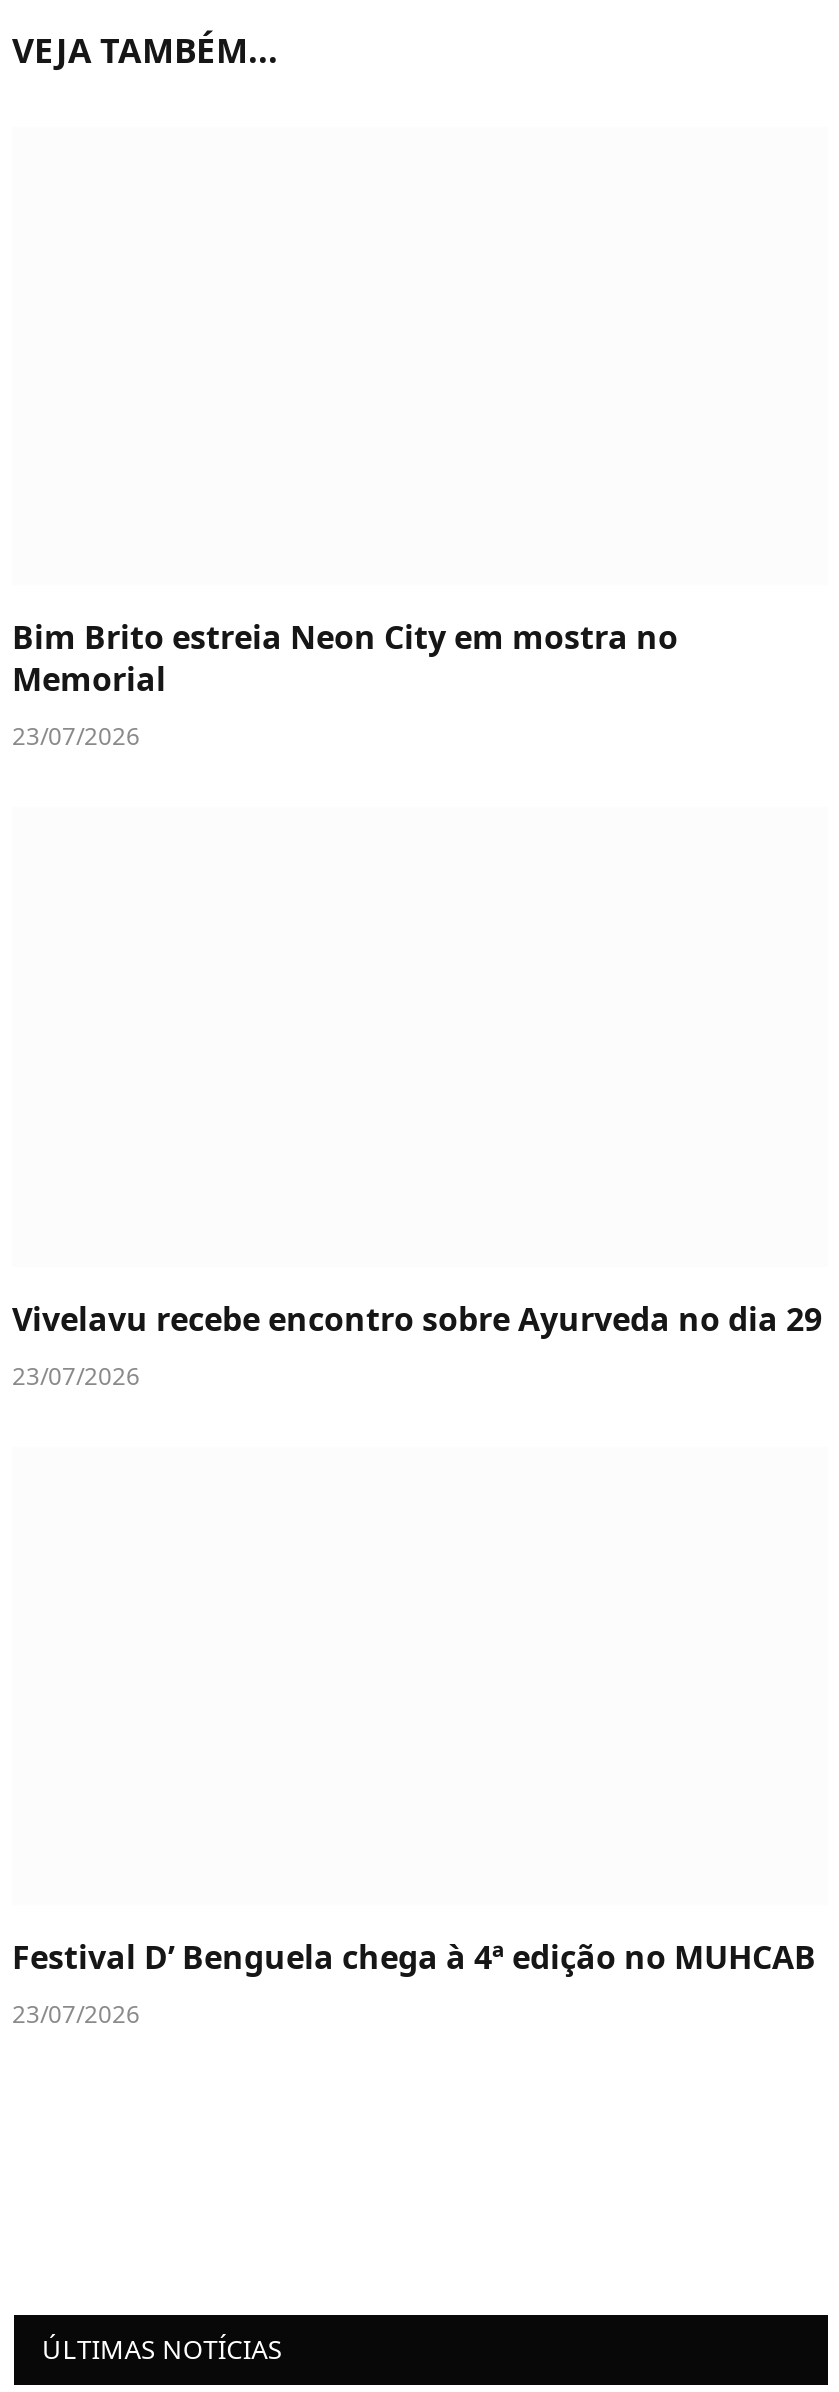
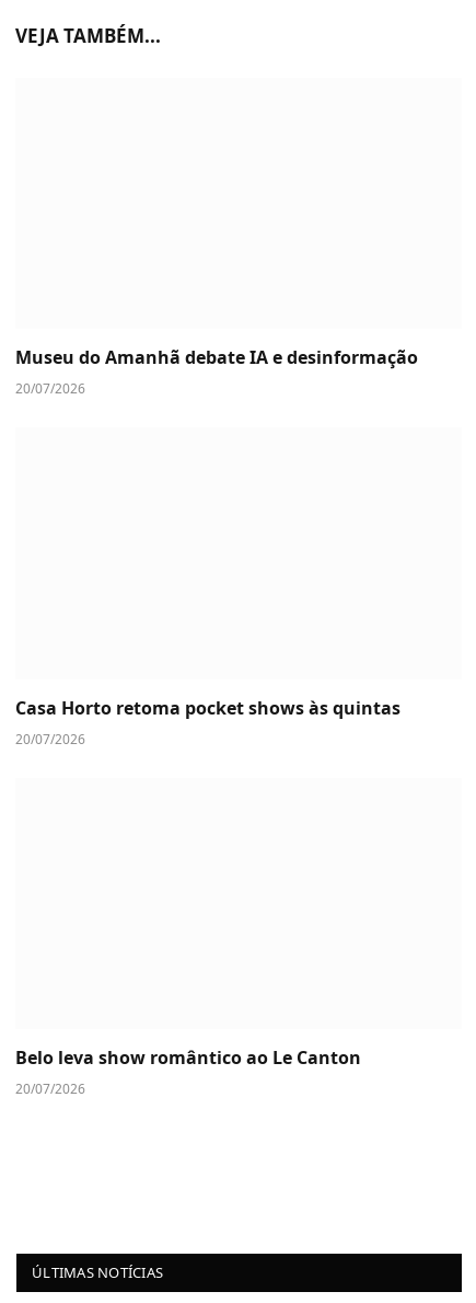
[12,615,678,753] Bim Brito estreia Neon City em mostra no | Memorial | 23/07/2026 -> [15,345,418,398] Museu do Amanhã debate IA e desinformação | 20/07/2026
[12,1296,822,1392] Vivelavu recebe encontro sobre Ayurveda no dia 29 | 23/07/2026 -> [15,696,400,748] Casa Horto retoma pocket shows às quintas | 20/07/2026
[12,1935,816,2031] Festival D’ Benguela chega à 4ª edição no MUHCAB | 23/07/2026 -> [15,1046,361,1098] Belo leva show romântico ao Le Canton | 20/07/2026

